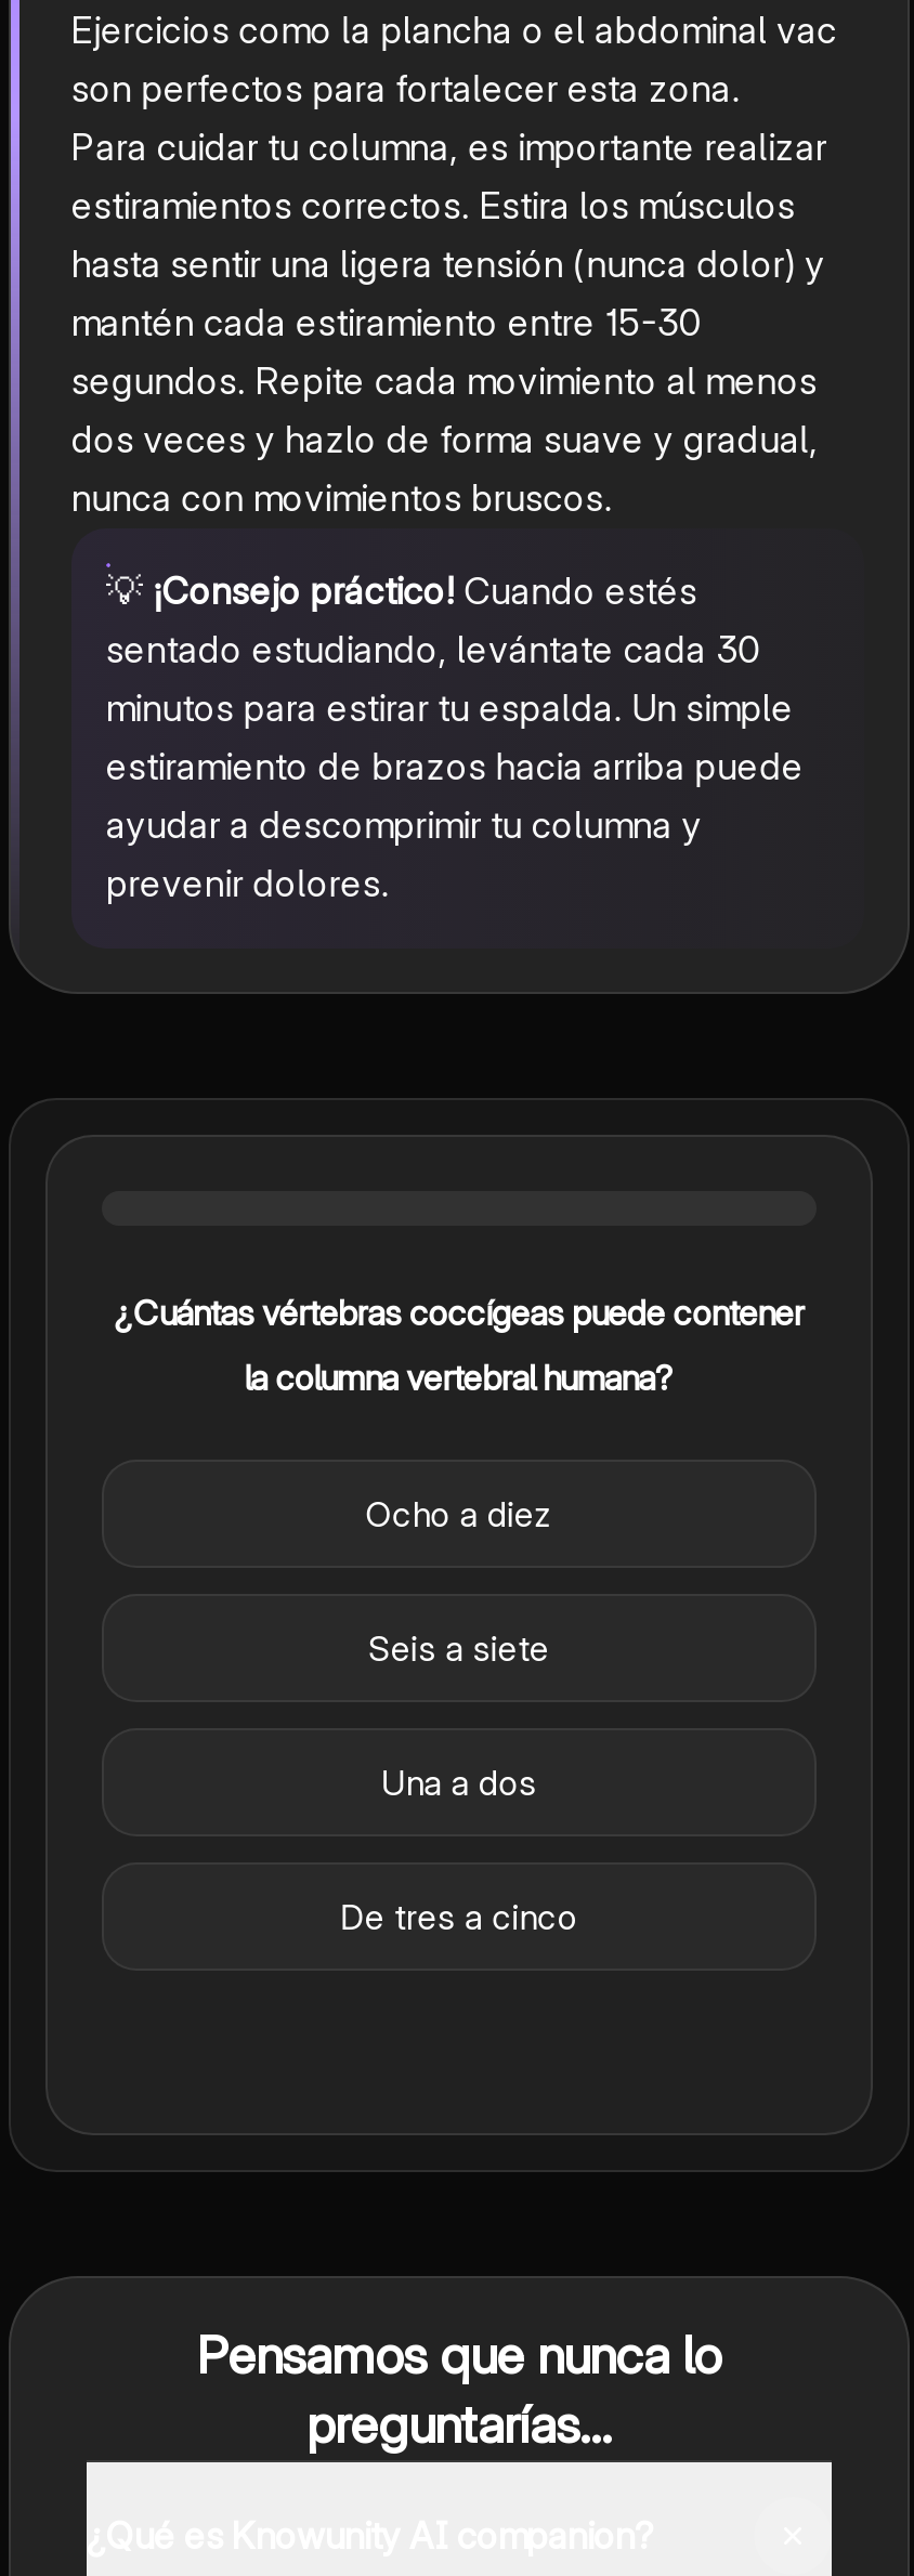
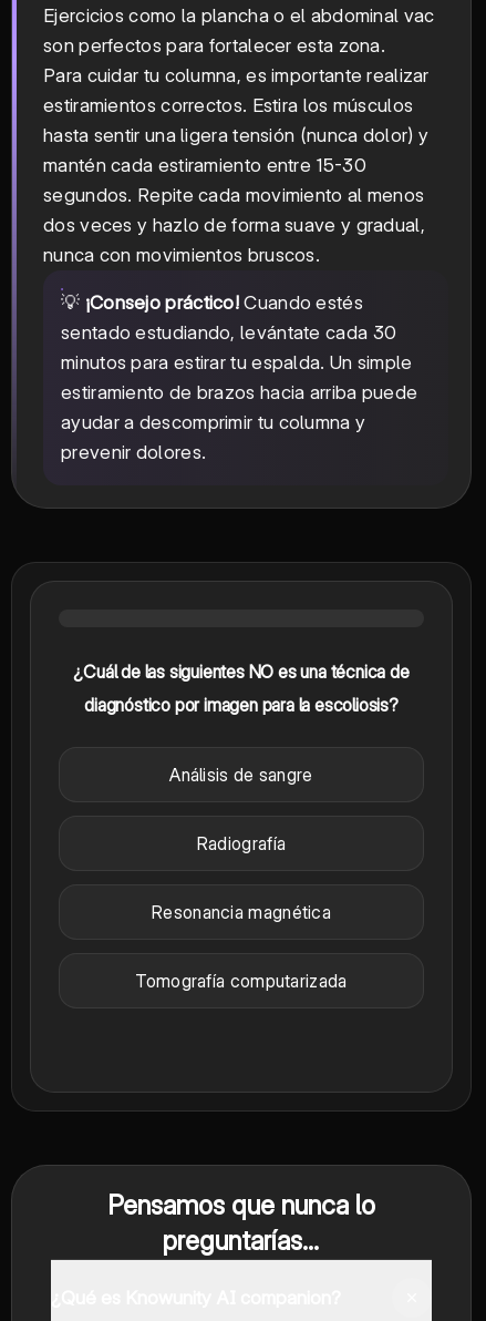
[114,1291,804,1334] ¿Cuántas vértebras coccígeas puede contener -> [74,661,409,683] ¿Cuál de las siguientes NO es una técnica de
[244,1356,674,1399] la columna vertebral humana? -> [84,694,398,716] diagnóstico por imagen para la escoliosis?
[366,1493,553,1536] Ocho a diez -> [170,764,313,786] Análisis de sangre
[369,1627,550,1670] Seis a siete -> [197,832,286,855] Radiografía
[381,1761,537,1804] Una a dos -> [152,901,331,923] Resonancia magnética
[340,1895,578,1939] De tres a cinco -> [136,970,347,992] Tomografía computarizada

